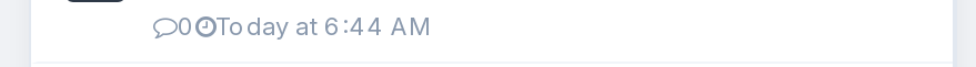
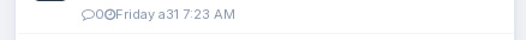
[178,11,431,42] 0 Today at 6:44 AM -> [95,6,235,22] 0 Friday a31 7:23 AM

